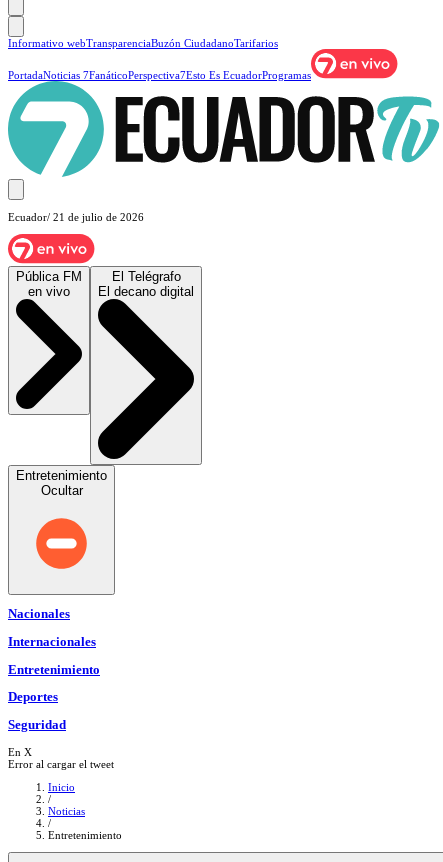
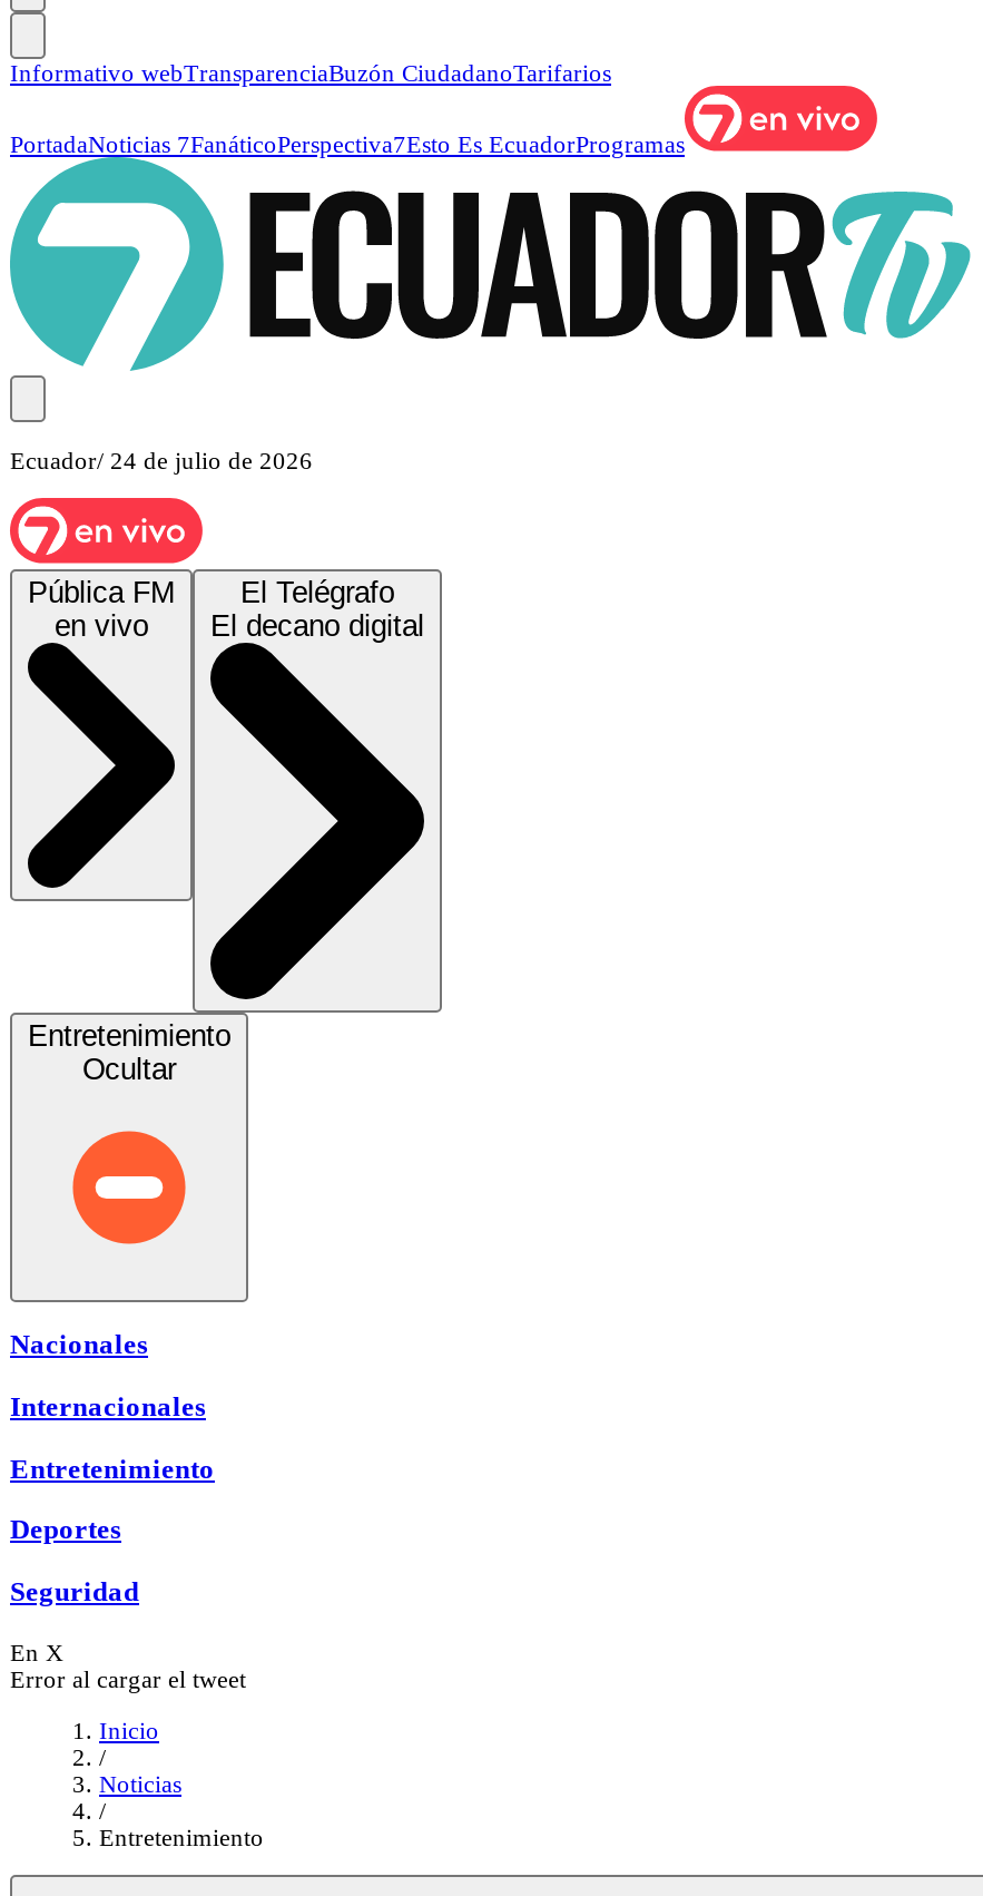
[8,211,144,223] Ecuador/ 21 de julio de 2026 -> [10,446,313,473] Ecuador/ 24 de julio de 2026

